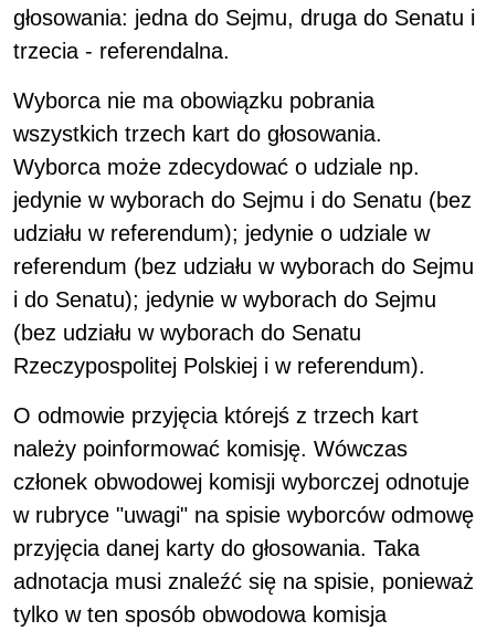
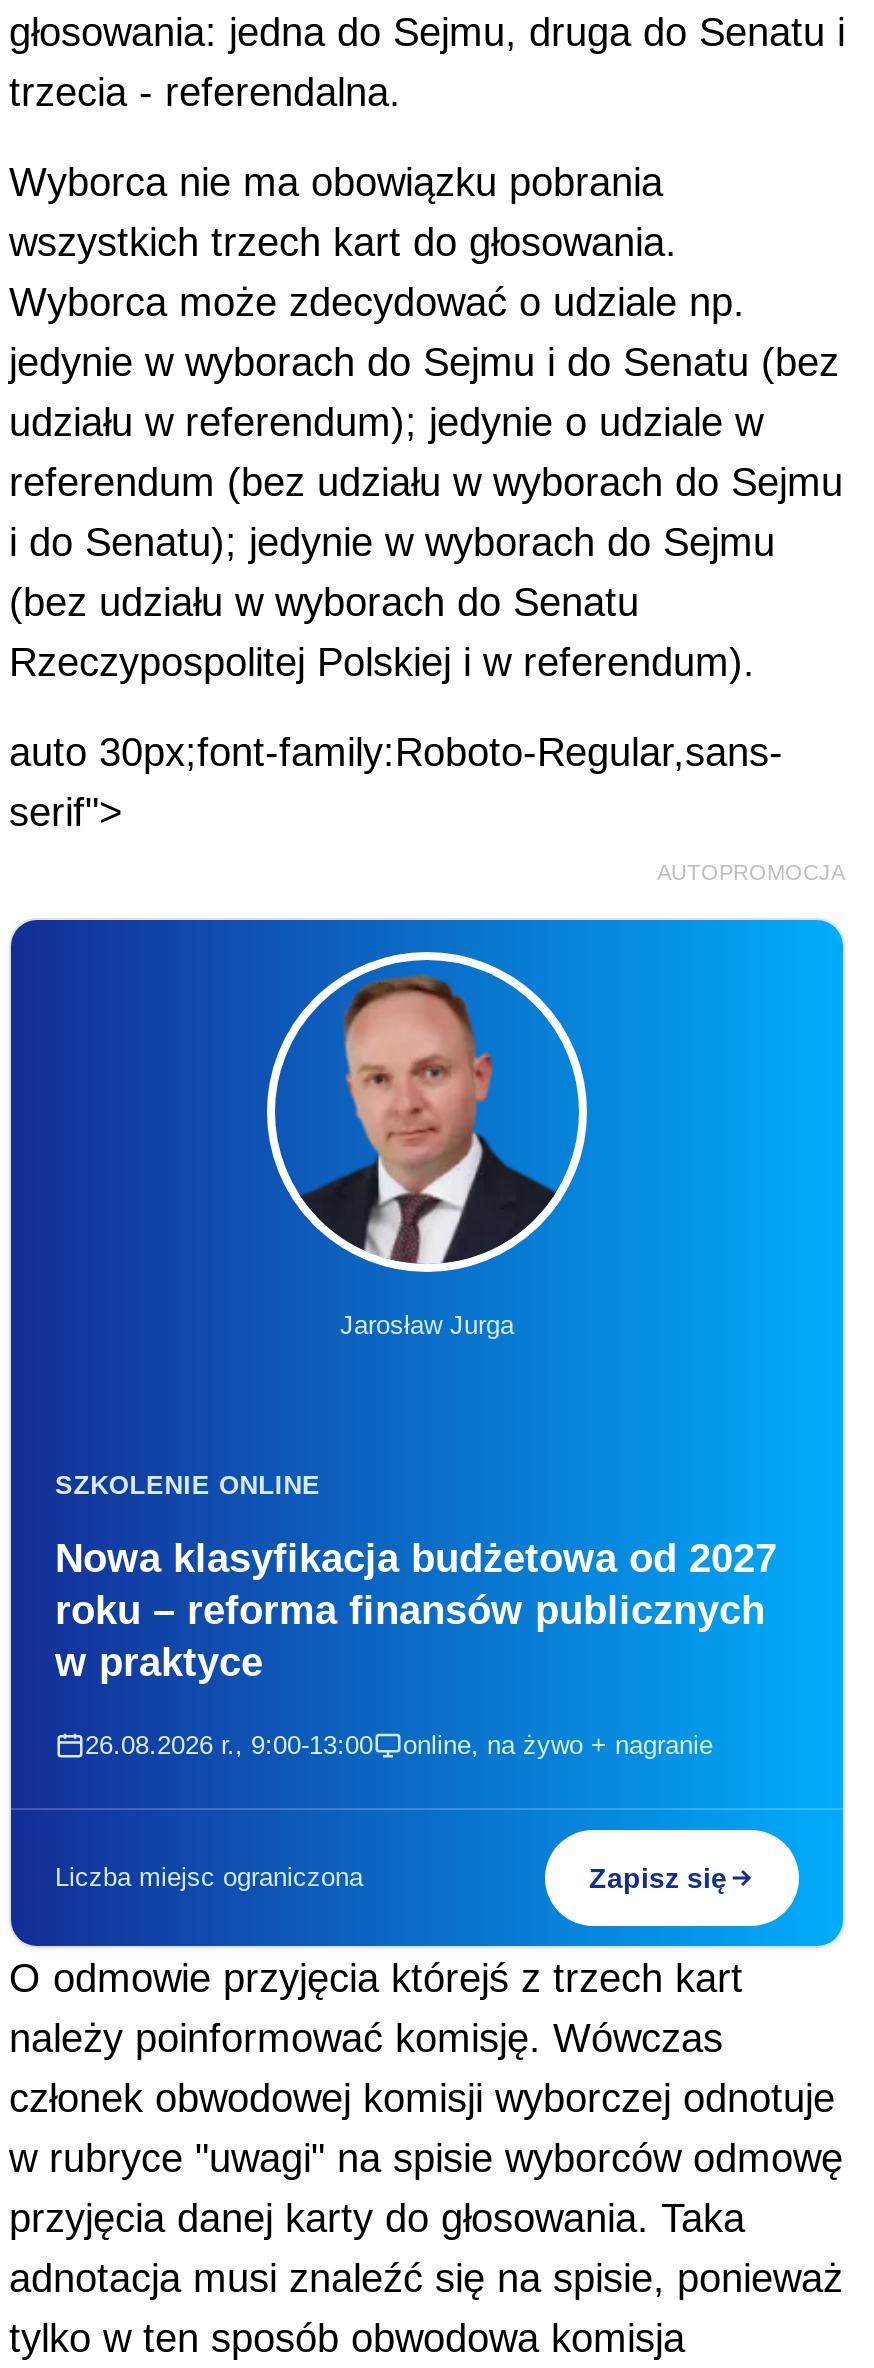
none -> [9,730,845,884] auto 30px;font-family:Roboto-Regular,sans- | serif"> | AUTOPROMOCJA
none -> [9,918,845,1948] [image] | Jarosław Jurga
none -> [55,1470,777,1760] SZKOLENIE ONLINE | Nowa klasyfikacja budżetowa od 2027 | roku – reforma finansów publicznych | w praktyce | 26.08.2026 r., 9:00-13:00 | online, na żywo + nagranie
none -> [55,1862,727,1894] Liczba miejsc ograniczona | Zapisz się

